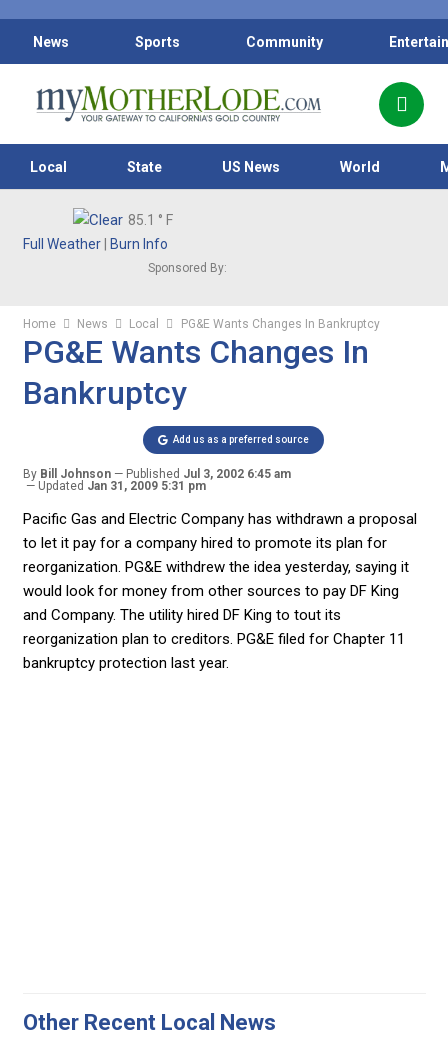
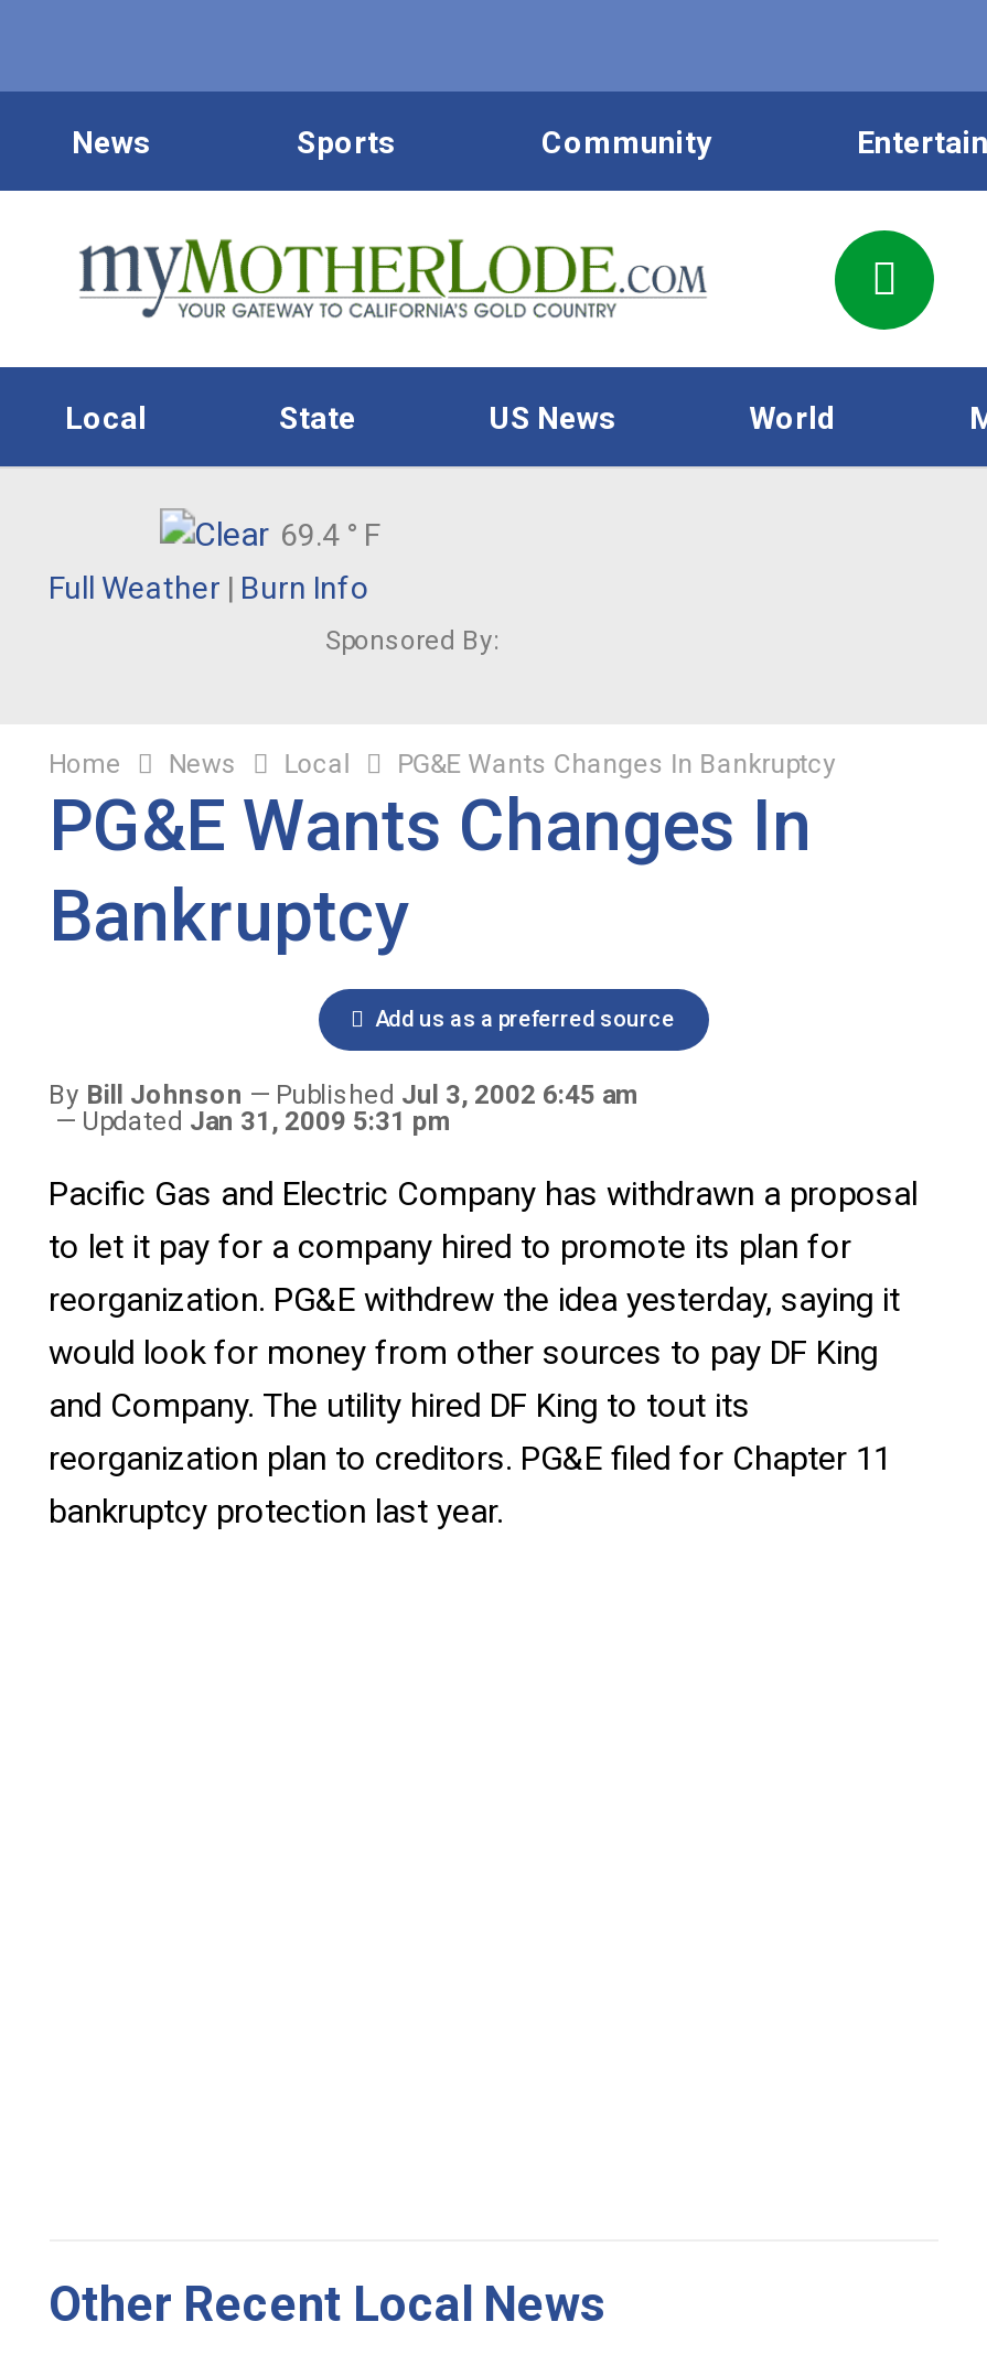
[127,212,172,228] 85.1 ° F -> [280,517,379,552] 69.4 ° F

